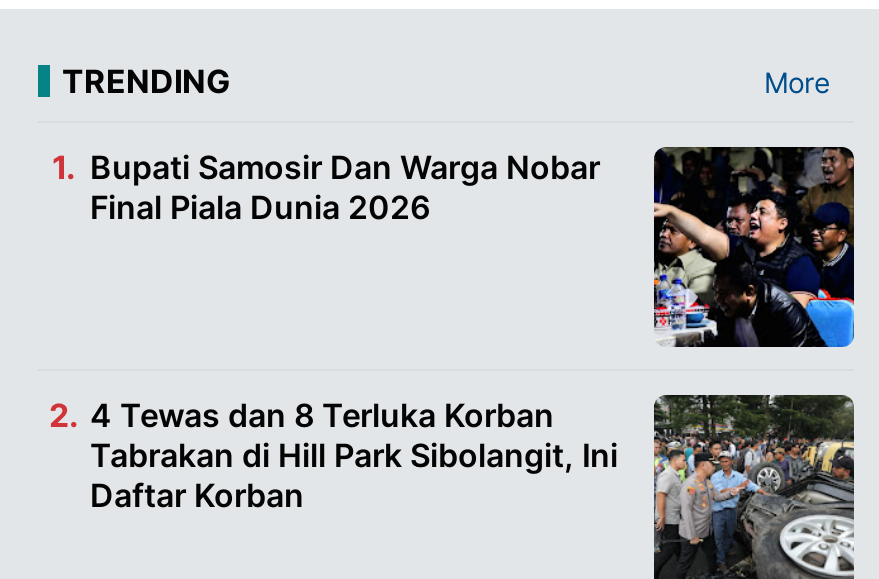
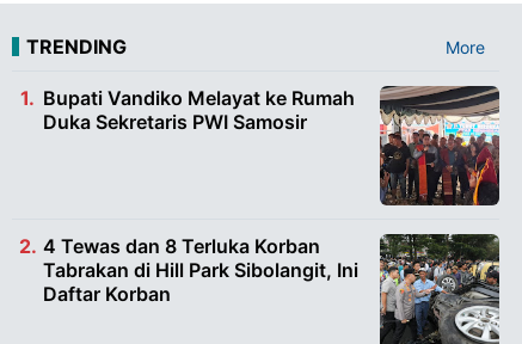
[90,146,856,349] [image] | Bupati Samosir Dan Warga Nobar | Final Piala Dunia 2026 -> [43,85,500,207] [image] | Bupati Vandiko Melayat ke Rumah | Duka Sekretaris PWI Samosir

